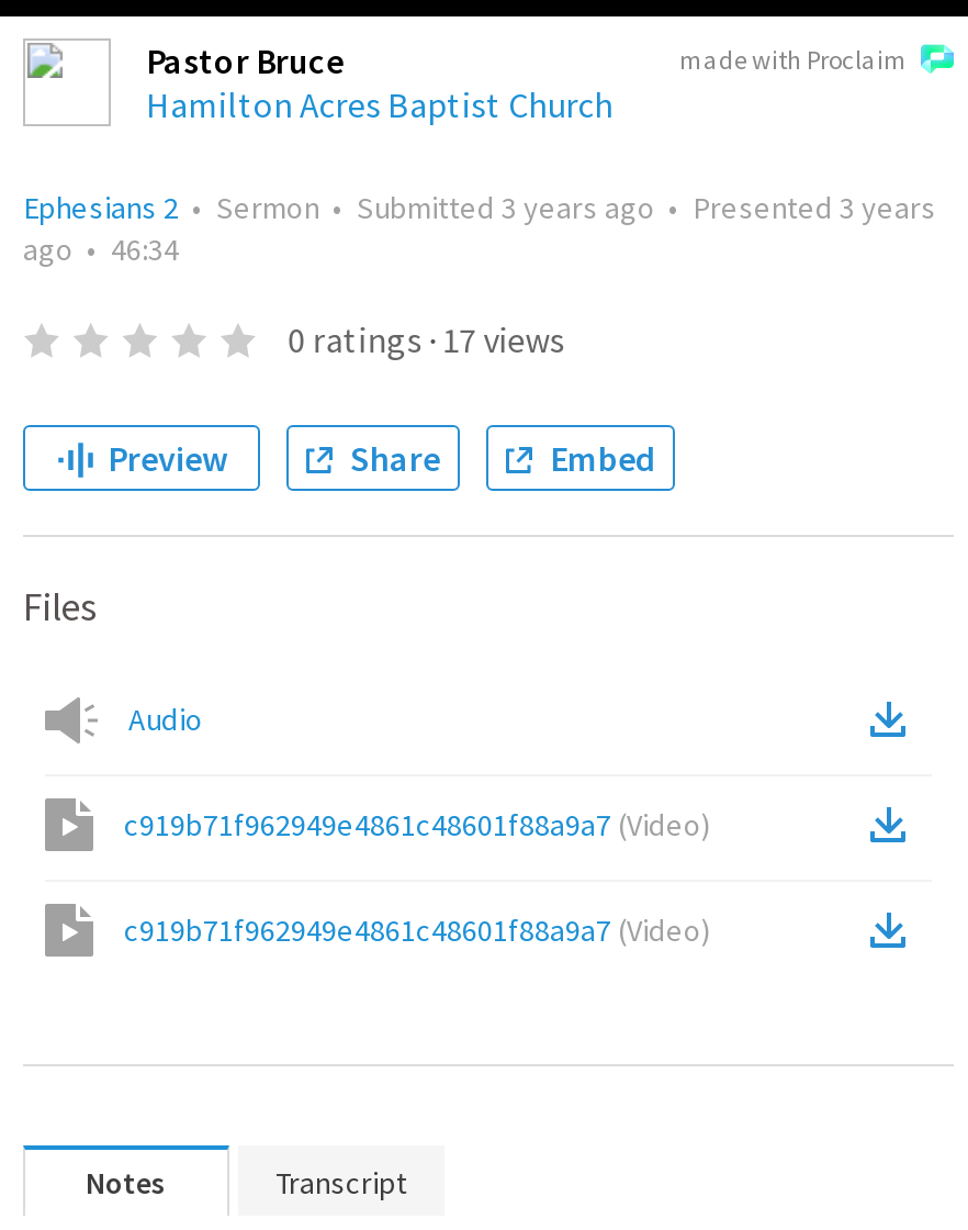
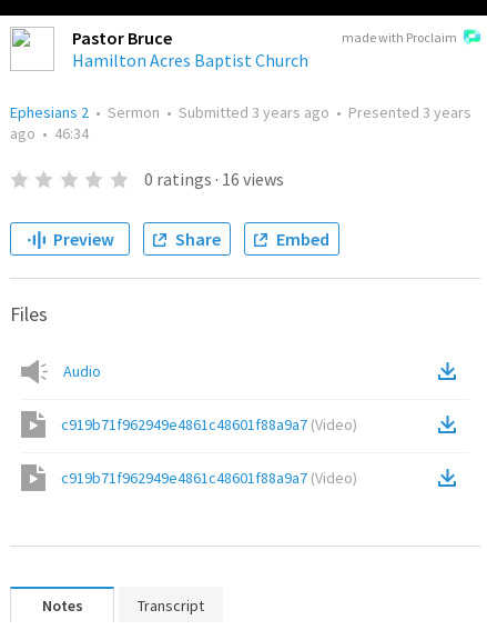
[288,317,565,361] 0 ratings · 17 views -> [144,168,284,190] 0 ratings · 16 views

